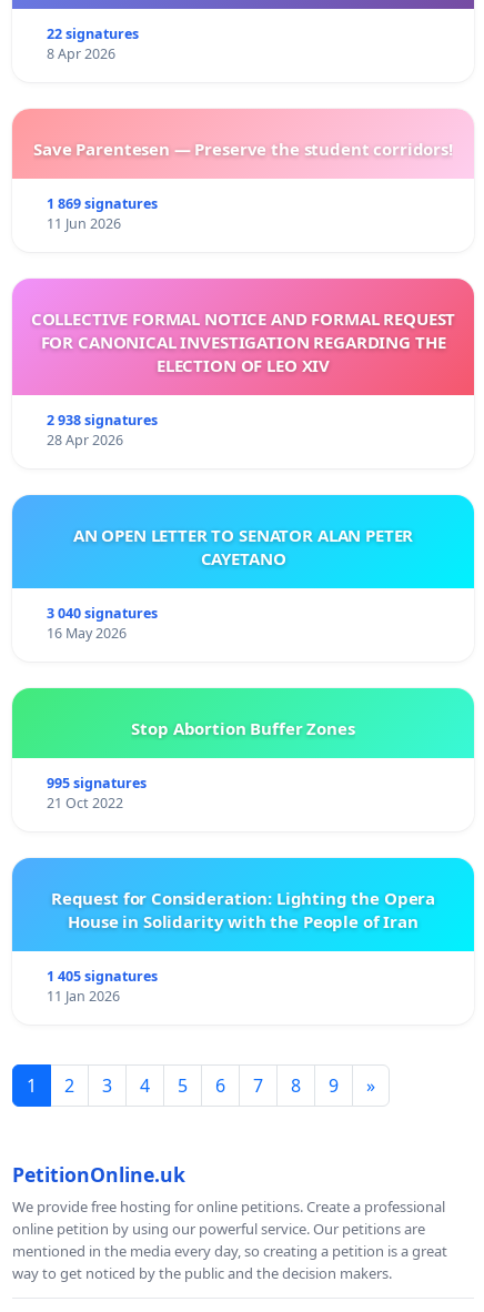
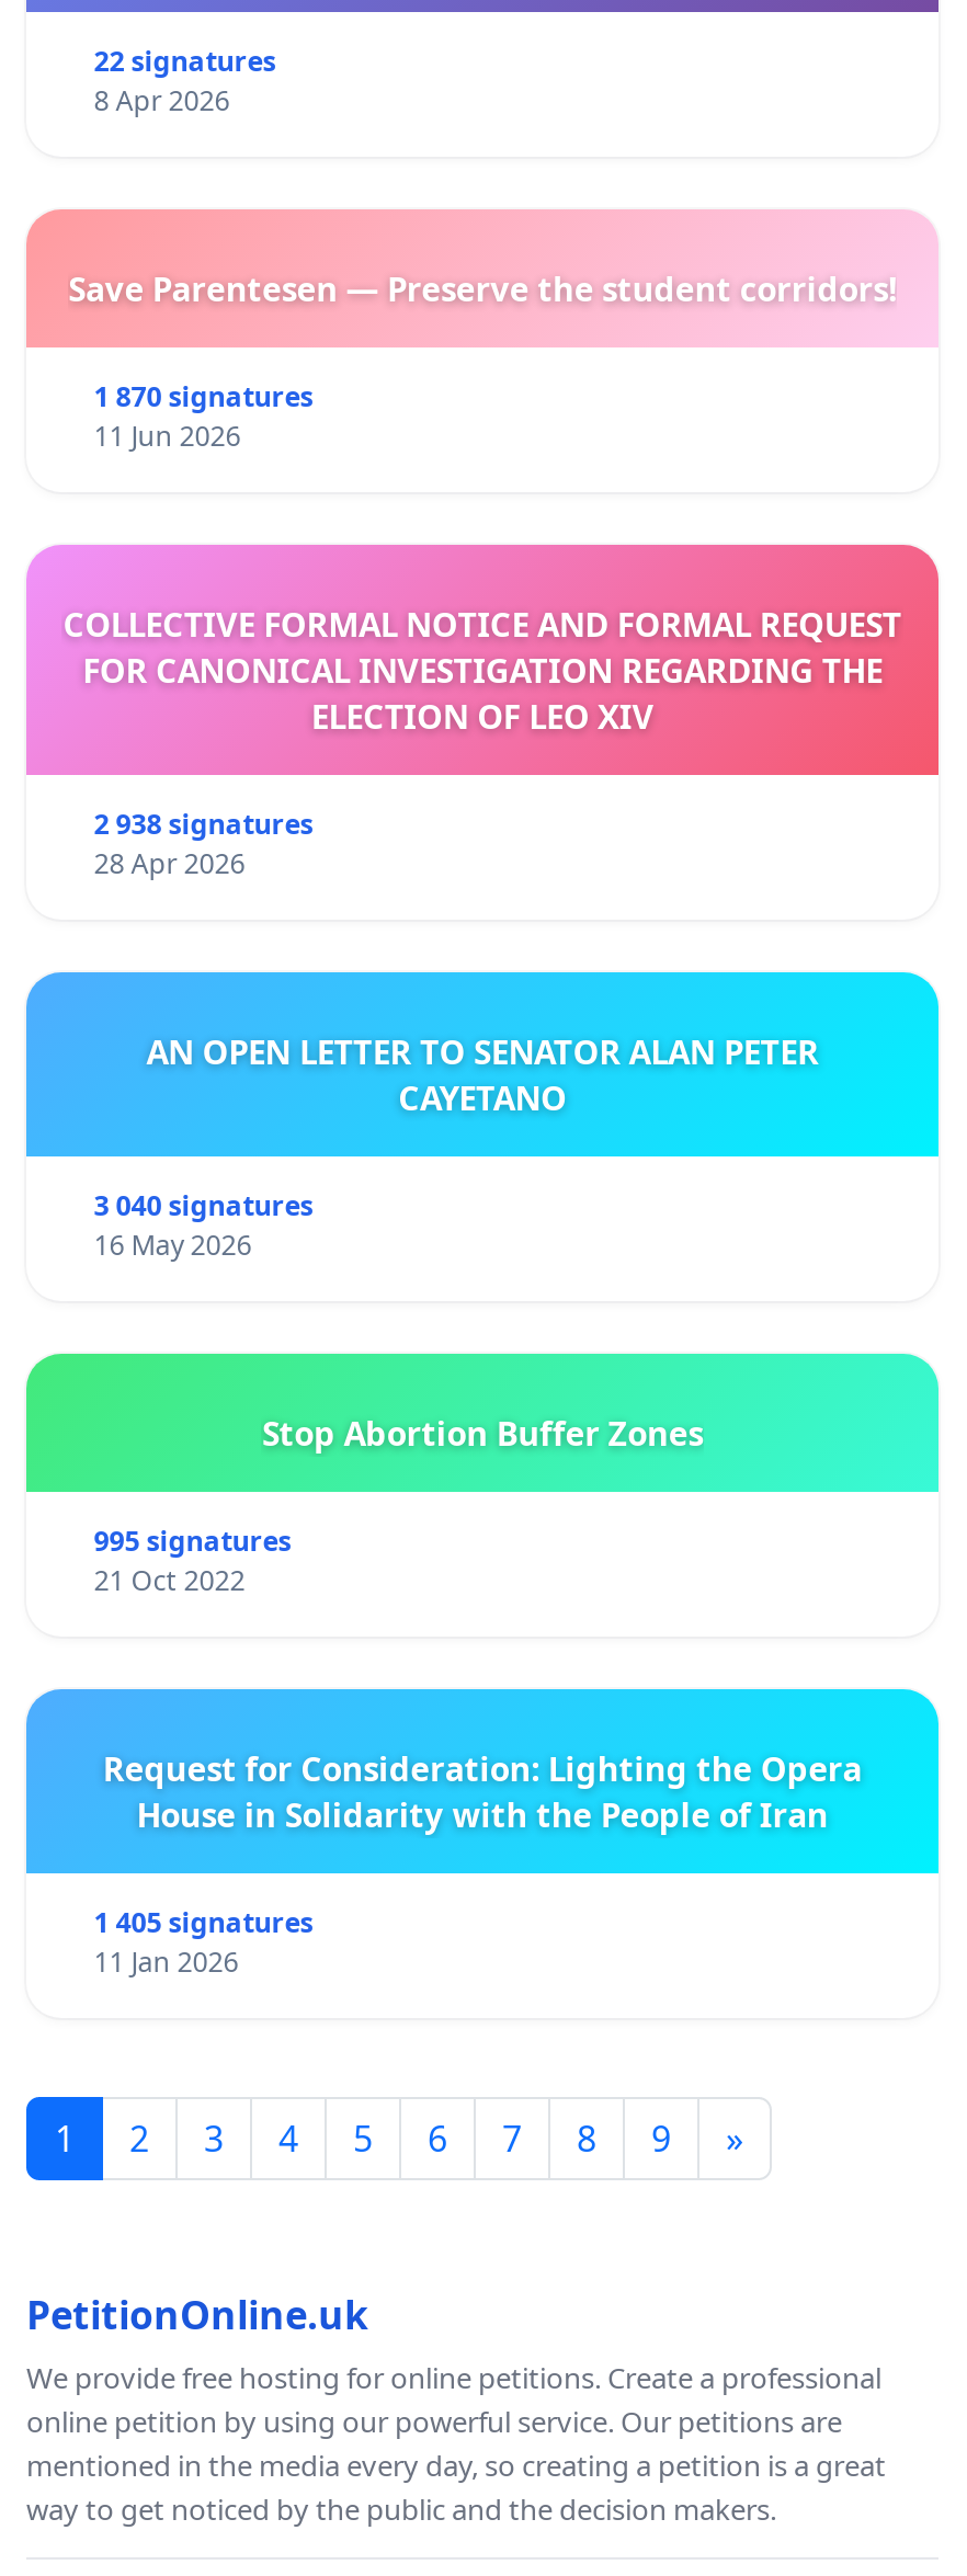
[46,194,157,213] 1 869 signatures -> [94,378,313,415] 1 870 signatures

